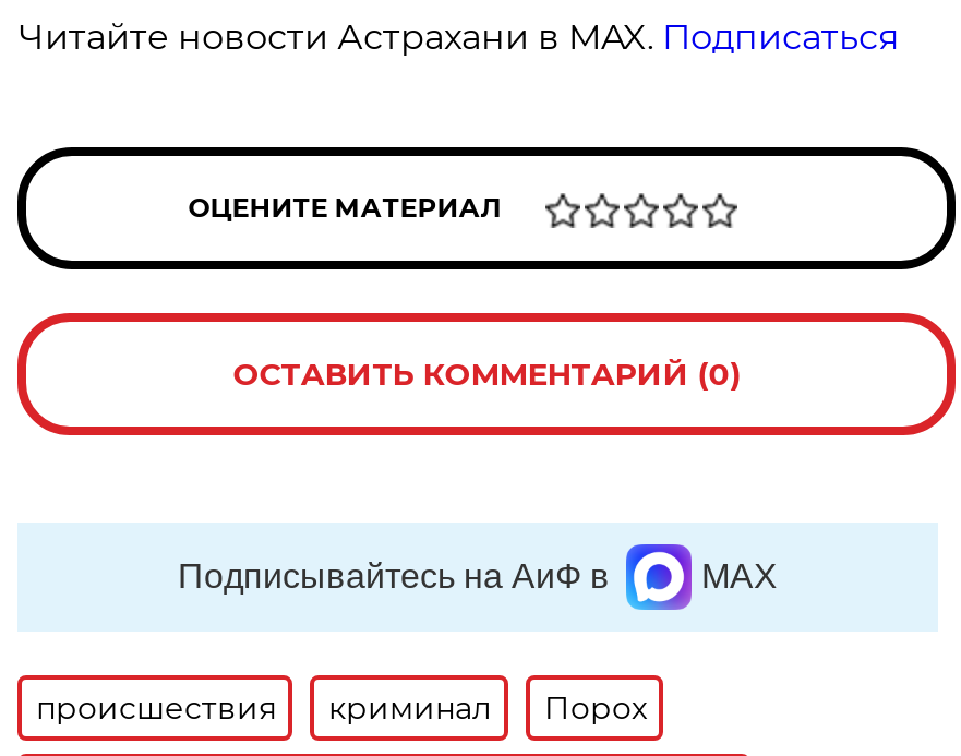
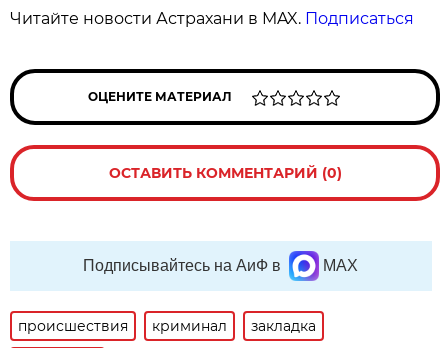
[544,688,647,728] Порох -> [251,317,316,335] закладка

